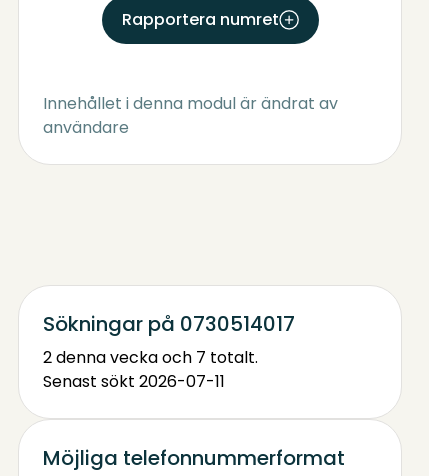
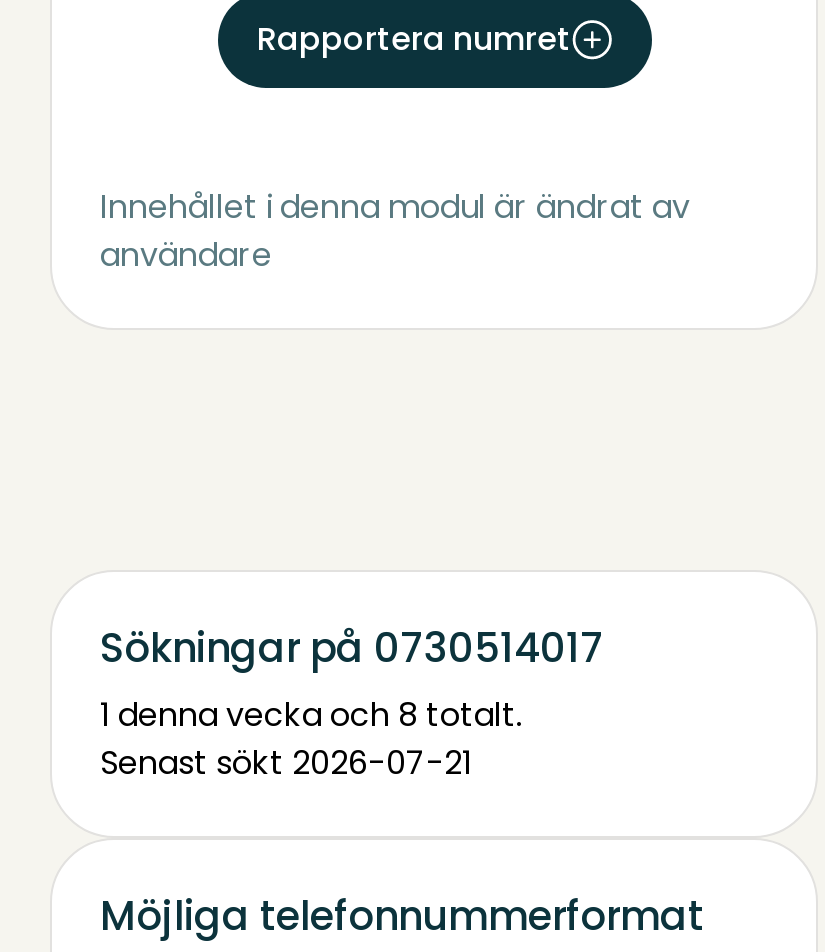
[43,346,258,369] 2 denna vecka och 7 totalt. -> [100,692,522,738] 1 denna vecka och 8 totalt.
[43,370,225,393] Senast sökt 2026-07-11 -> [100,740,472,786] Senast sökt 2026-07-21

